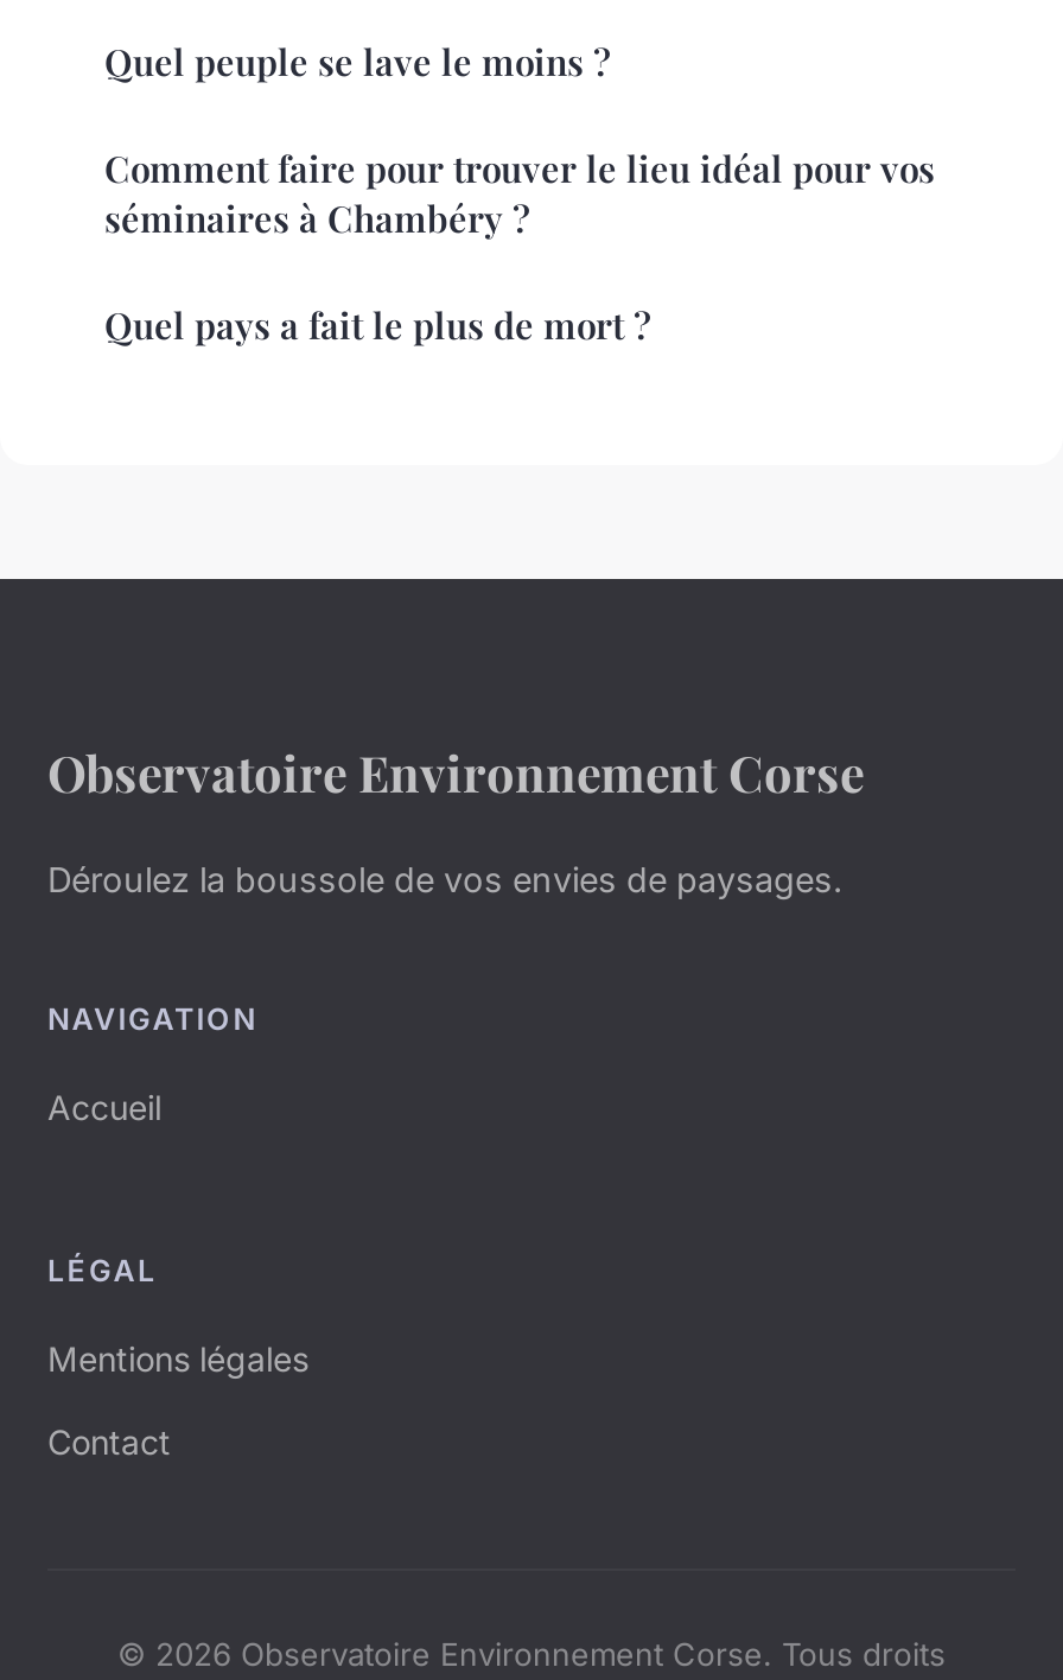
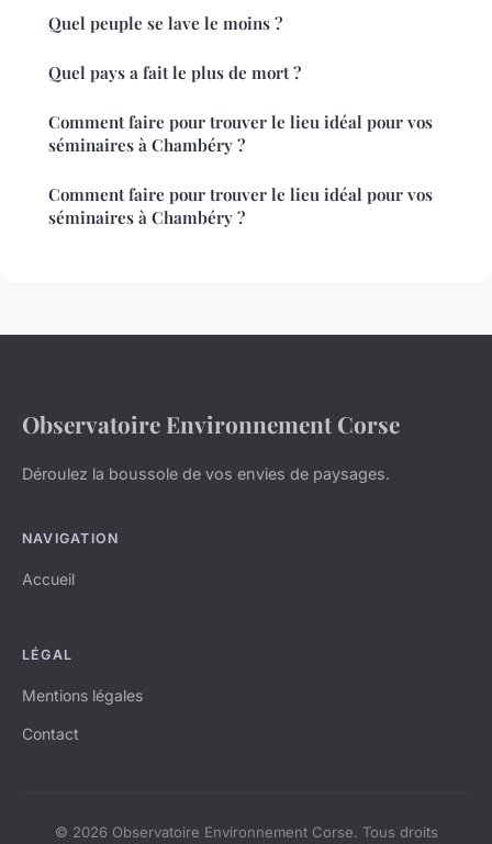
none -> [48,183,433,228] Comment faire pour trouver le lieu idéal pour vos | séminaires à Chambéry ?
moved [104,300,650,348] -> [48,61,301,83]: Quel pays a fait le plus de mort ?

